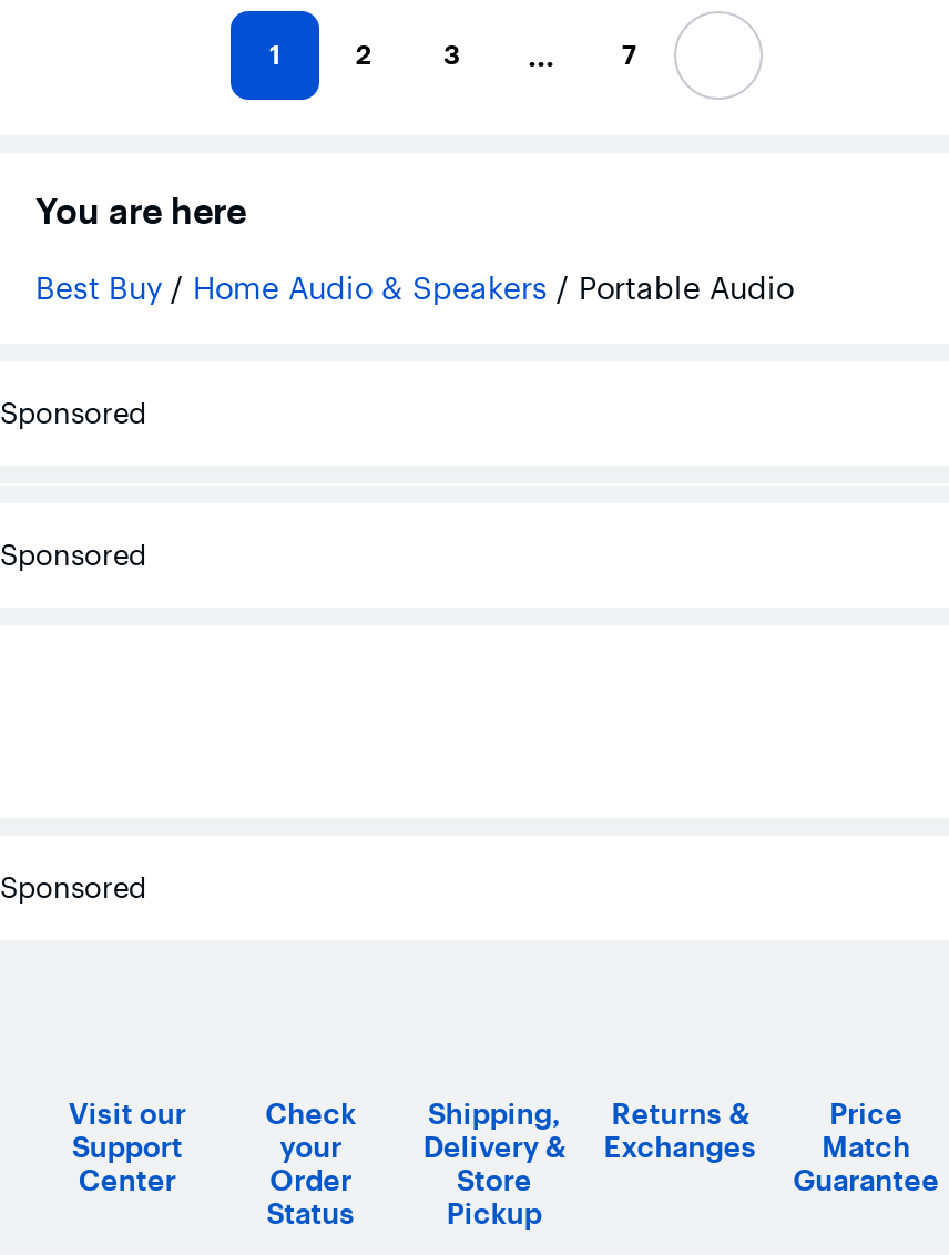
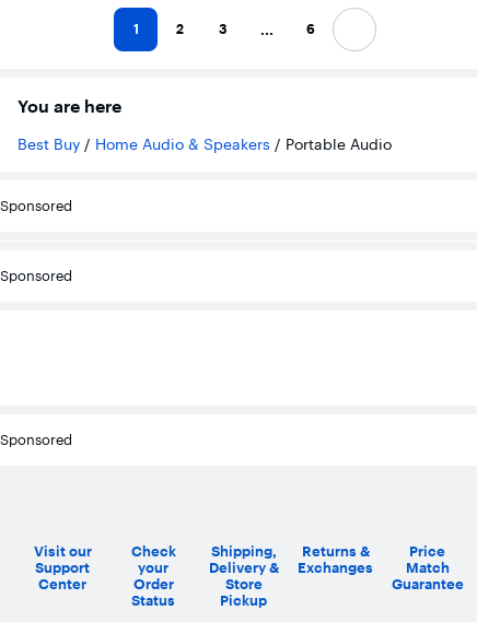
[622,38,637,71] 7 -> [306,21,315,37] 6

